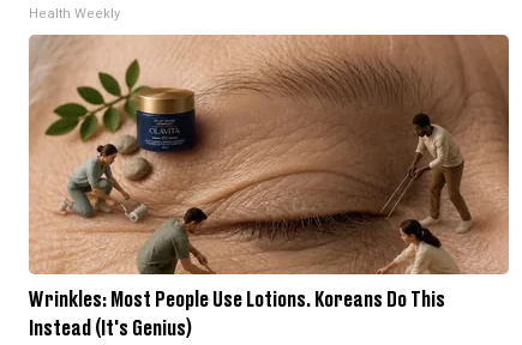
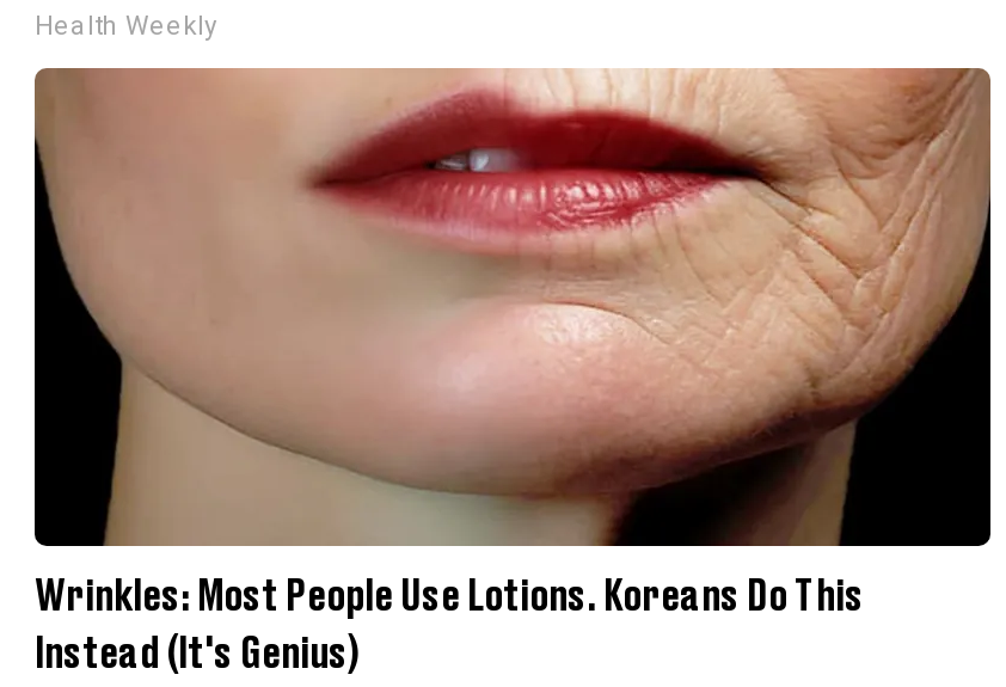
[28,35,510,276] [image] -> [32,68,993,548] [image]

